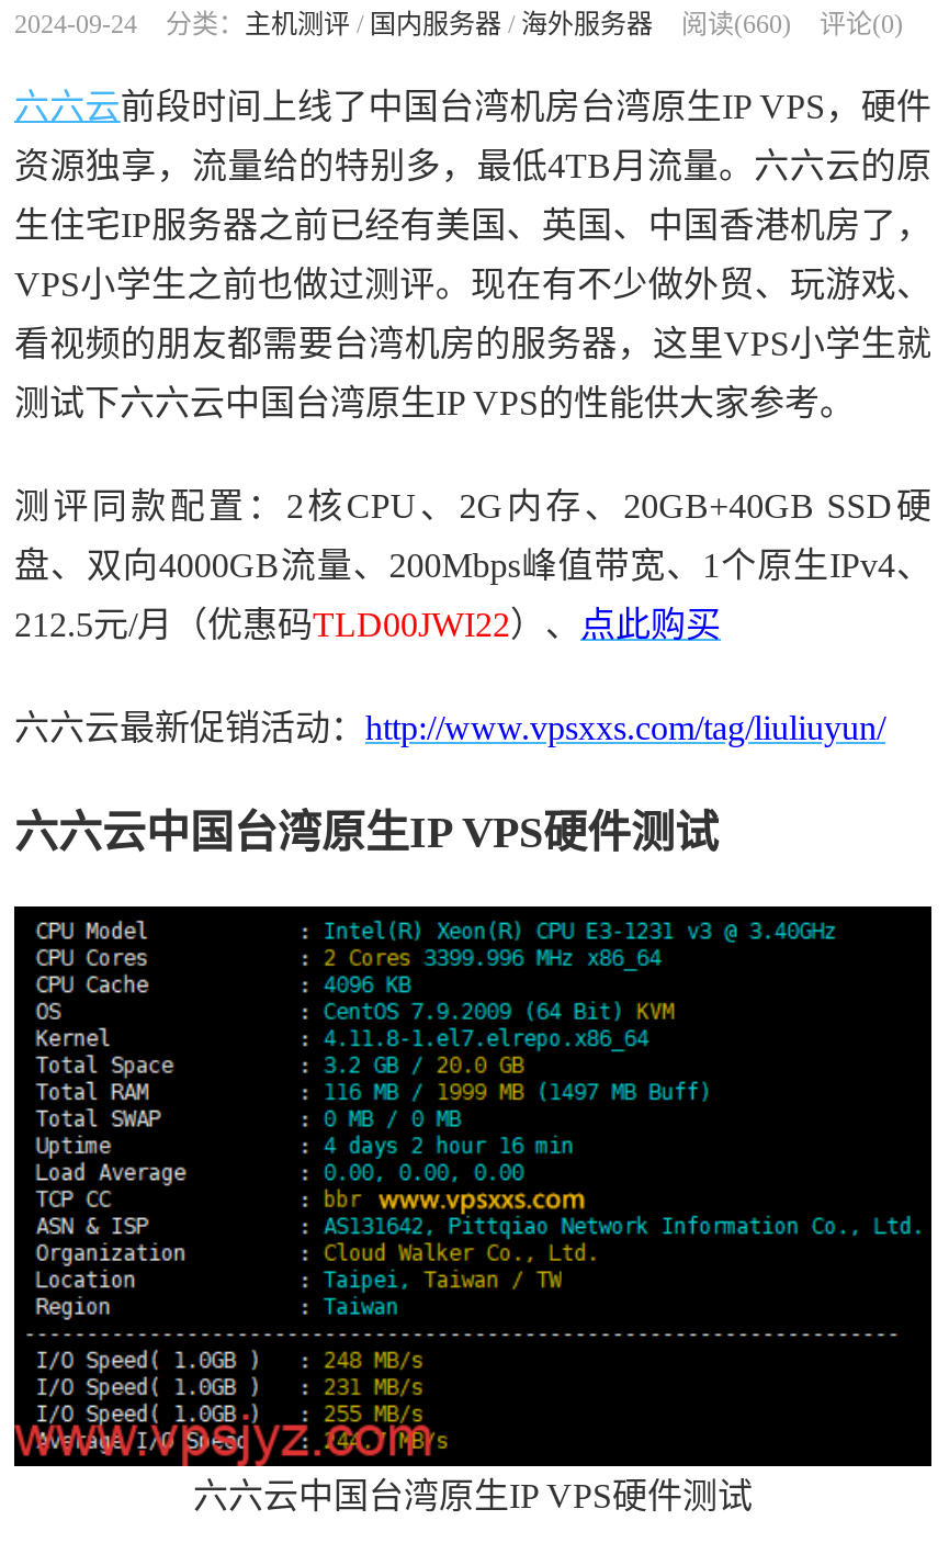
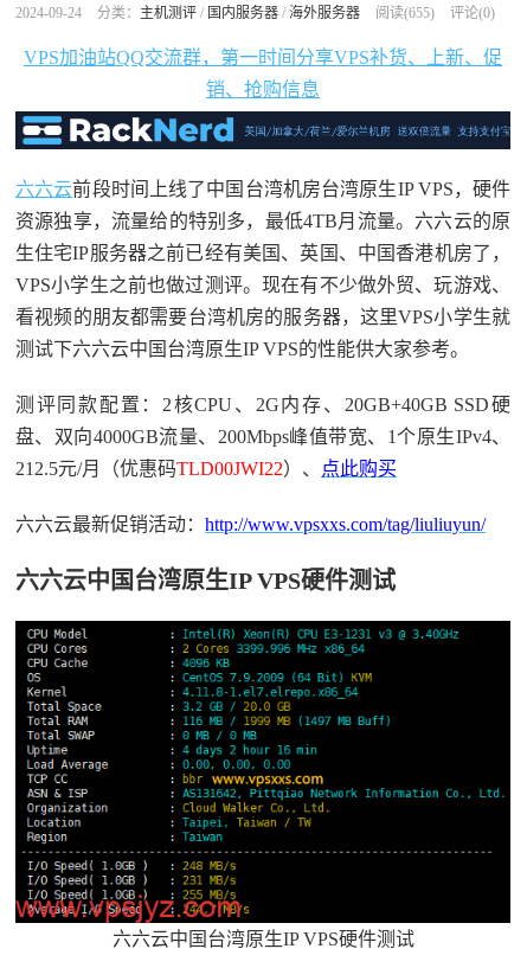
[14,9,903,40] 2024-09-24 分类：主机测评/国内服务器/海外服务器 阅读(660) 评论(0) -> [15,5,495,21] 2024-09-24 分类：主机测评/国内服务器/海外服务器 阅读(655) 评论(0)
none -> [14,110,512,150] [image]
none -> [24,47,502,100] VPS加油站QQ交流群，第一时间分享VPS补货、上新、促 | 销、抢购信息

